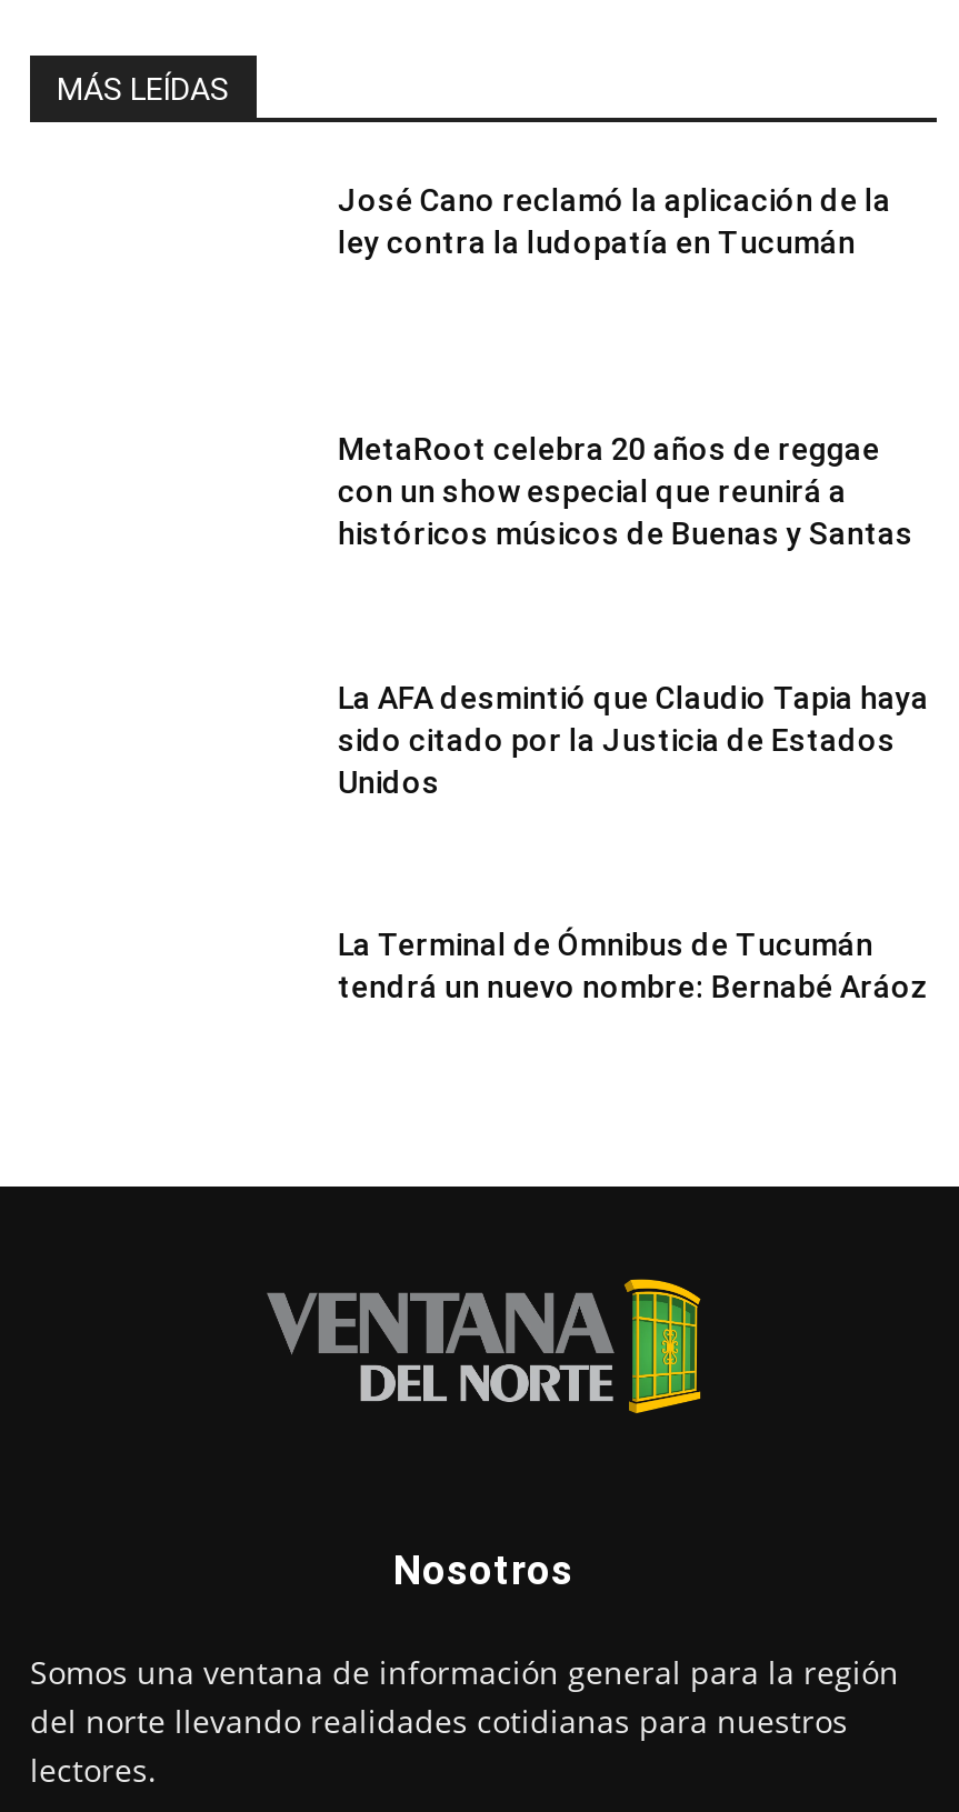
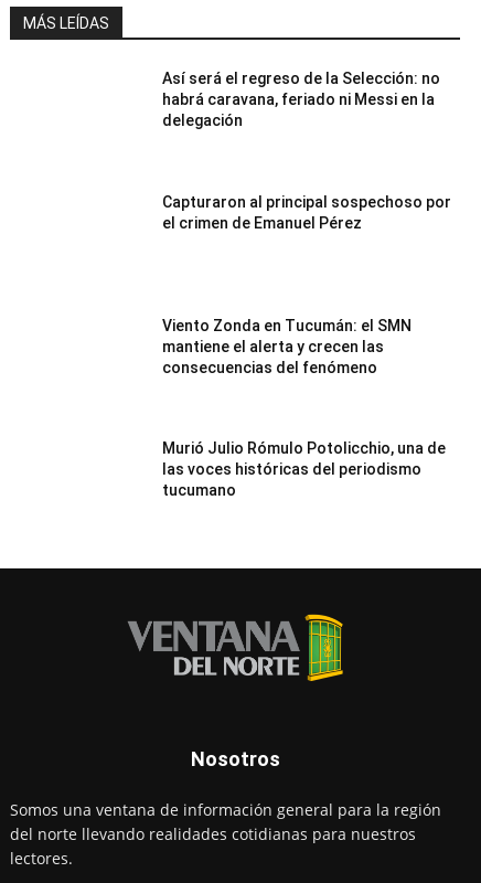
[338,183,891,261] José Cano reclamó la aplicación de la | ley contra la ludopatía en Tucumán -> [163,70,441,130] Así será el regreso de la Selección: no | habrá caravana, feriado ni Messi en la | delegación
[338,431,913,551] MetaRoot celebra 20 años de reggae | con un show especial que reunirá a | históricos músicos de Buenas y Santas -> [163,193,452,232] Capturaron al principal sospechoso por | el crimen de Emanuel Pérez
[338,679,929,799] La AFA desmintió que Claudio Tapia haya | sido citado por la Justicia de Estados | Unidos -> [163,316,412,376] Viento Zonda en Tucumán: el SMN | mantiene el alerta y crecen las | consecuencias del fenómeno
[338,927,929,1005] La Terminal de Ómnibus de Tucumán | tendrá un nuevo nombre: Bernabé Aráoz -> [163,440,446,499] Murió Julio Rómulo Potolicchio, una de | las voces históricas del periodismo | tucumano

